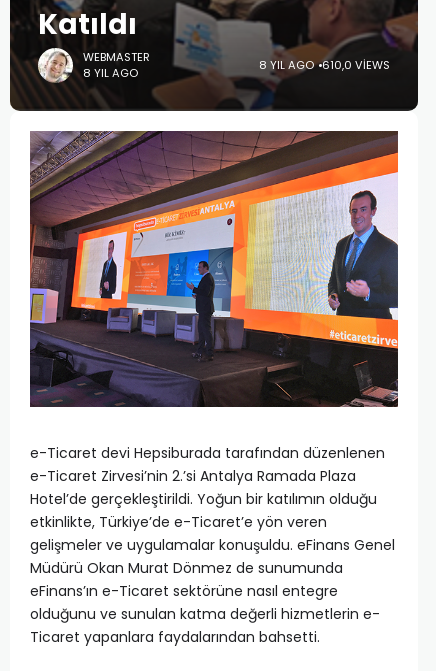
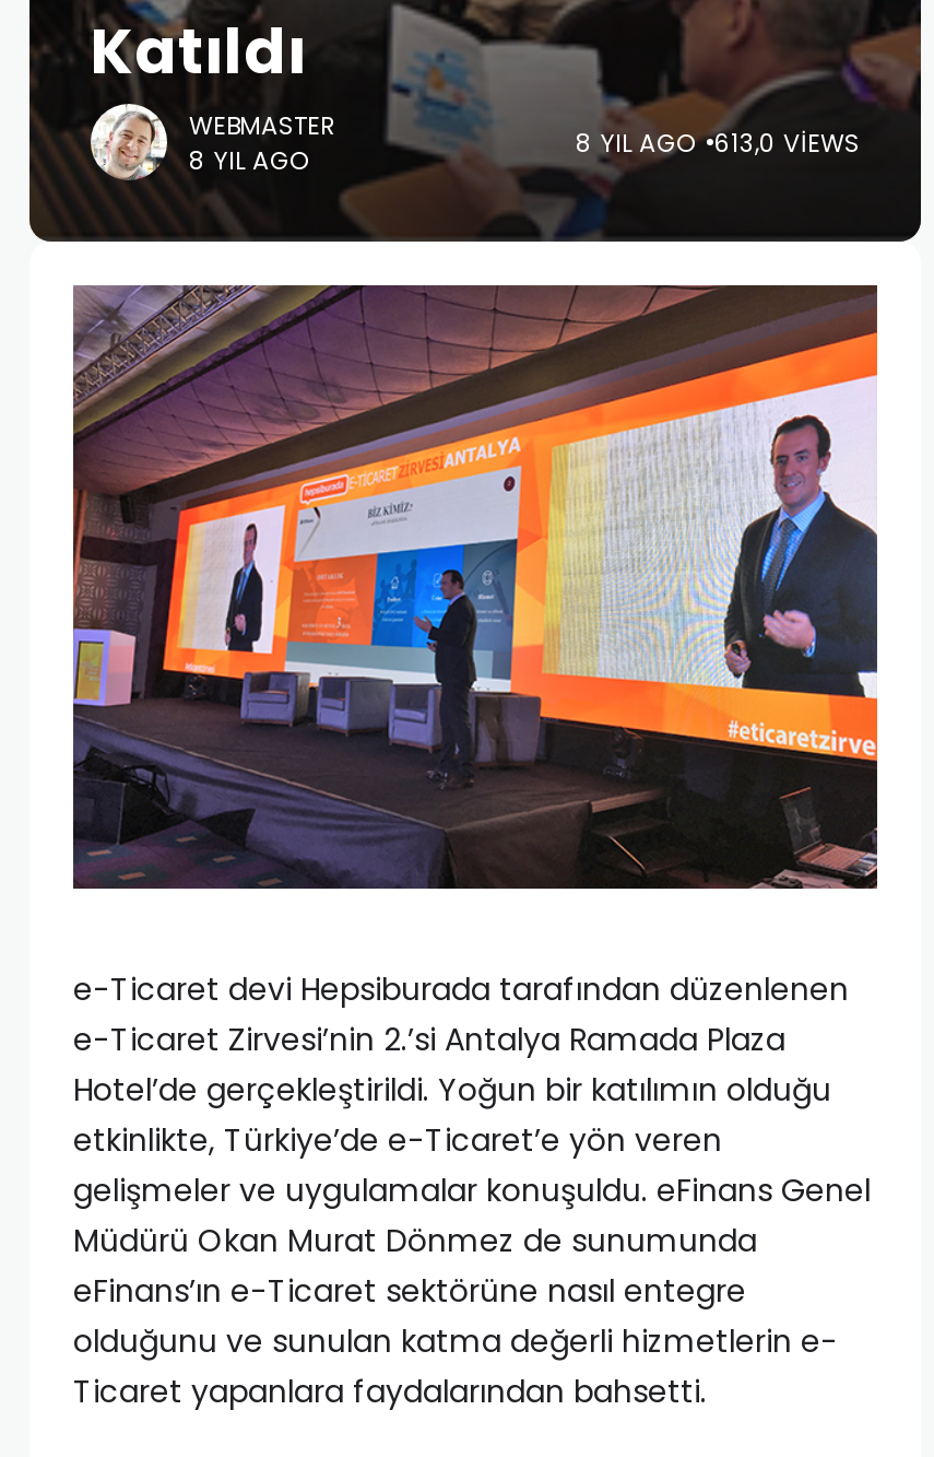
[259,57,390,73] 8 YIL AGO 610,0 VIEWS -> [576,125,860,160] 8 YIL AGO 613,0 VIEWS

